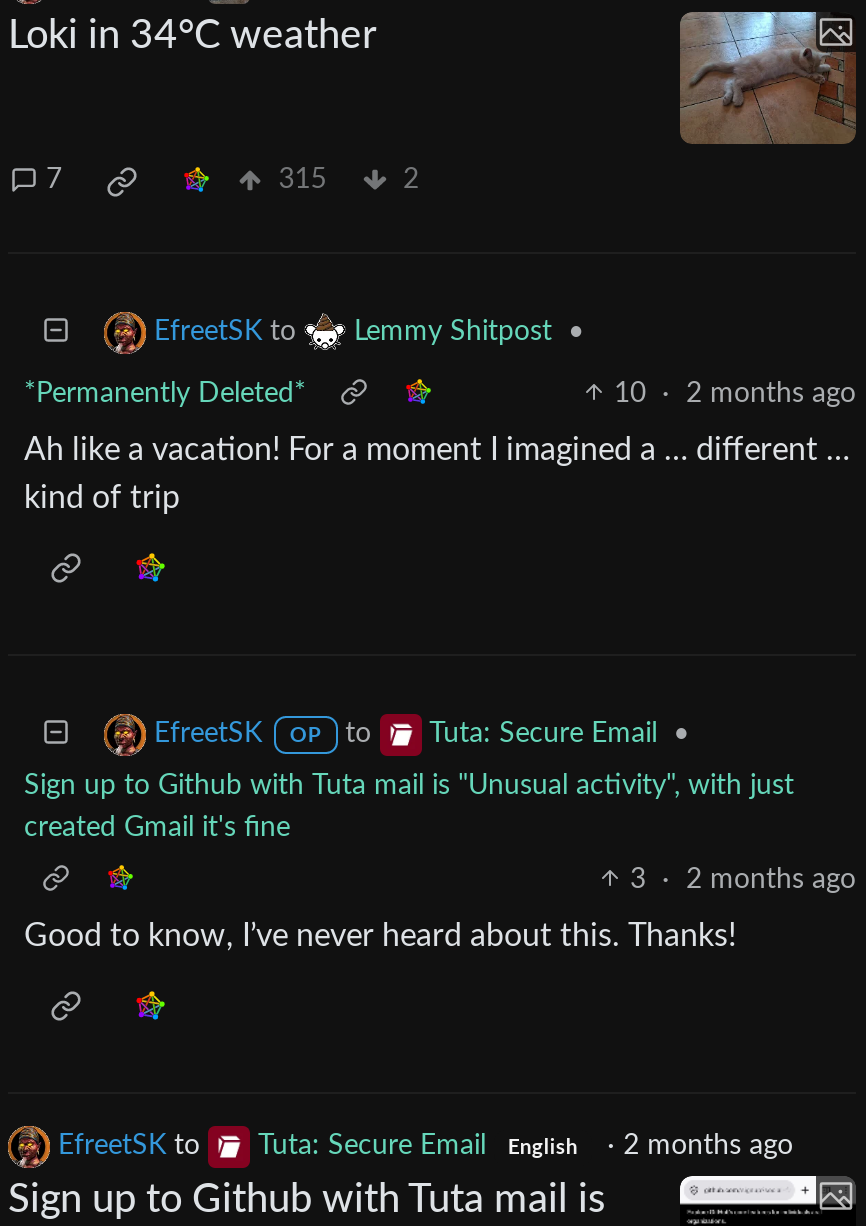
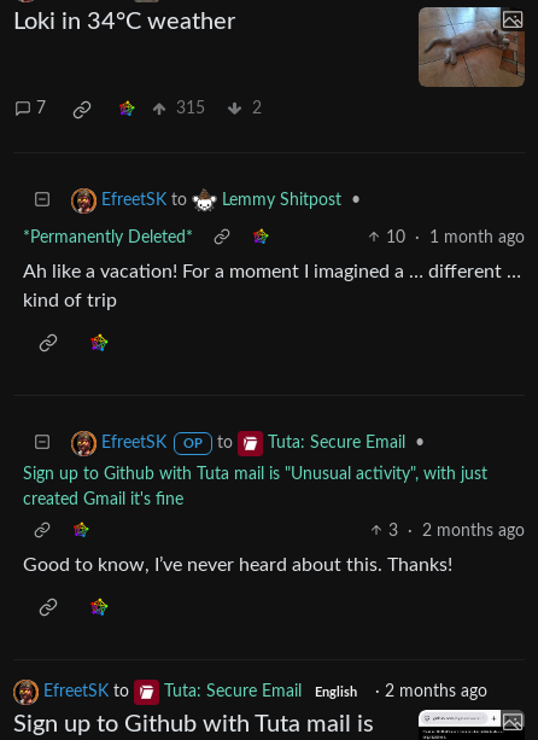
[614,380,856,408] 10 · 2 months ago -> [386,229,525,246] 10 · 1 month ago

